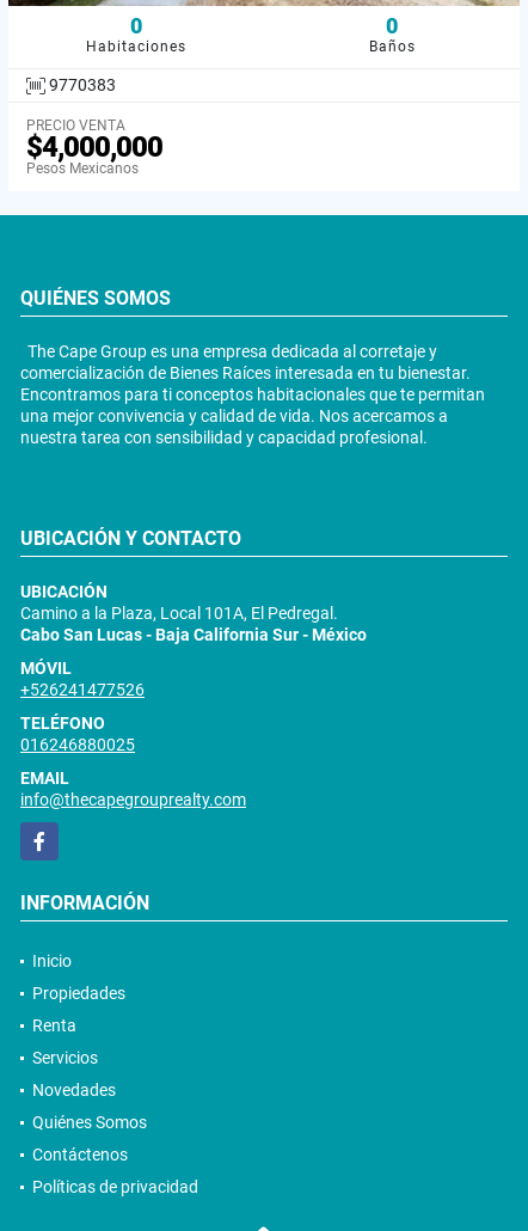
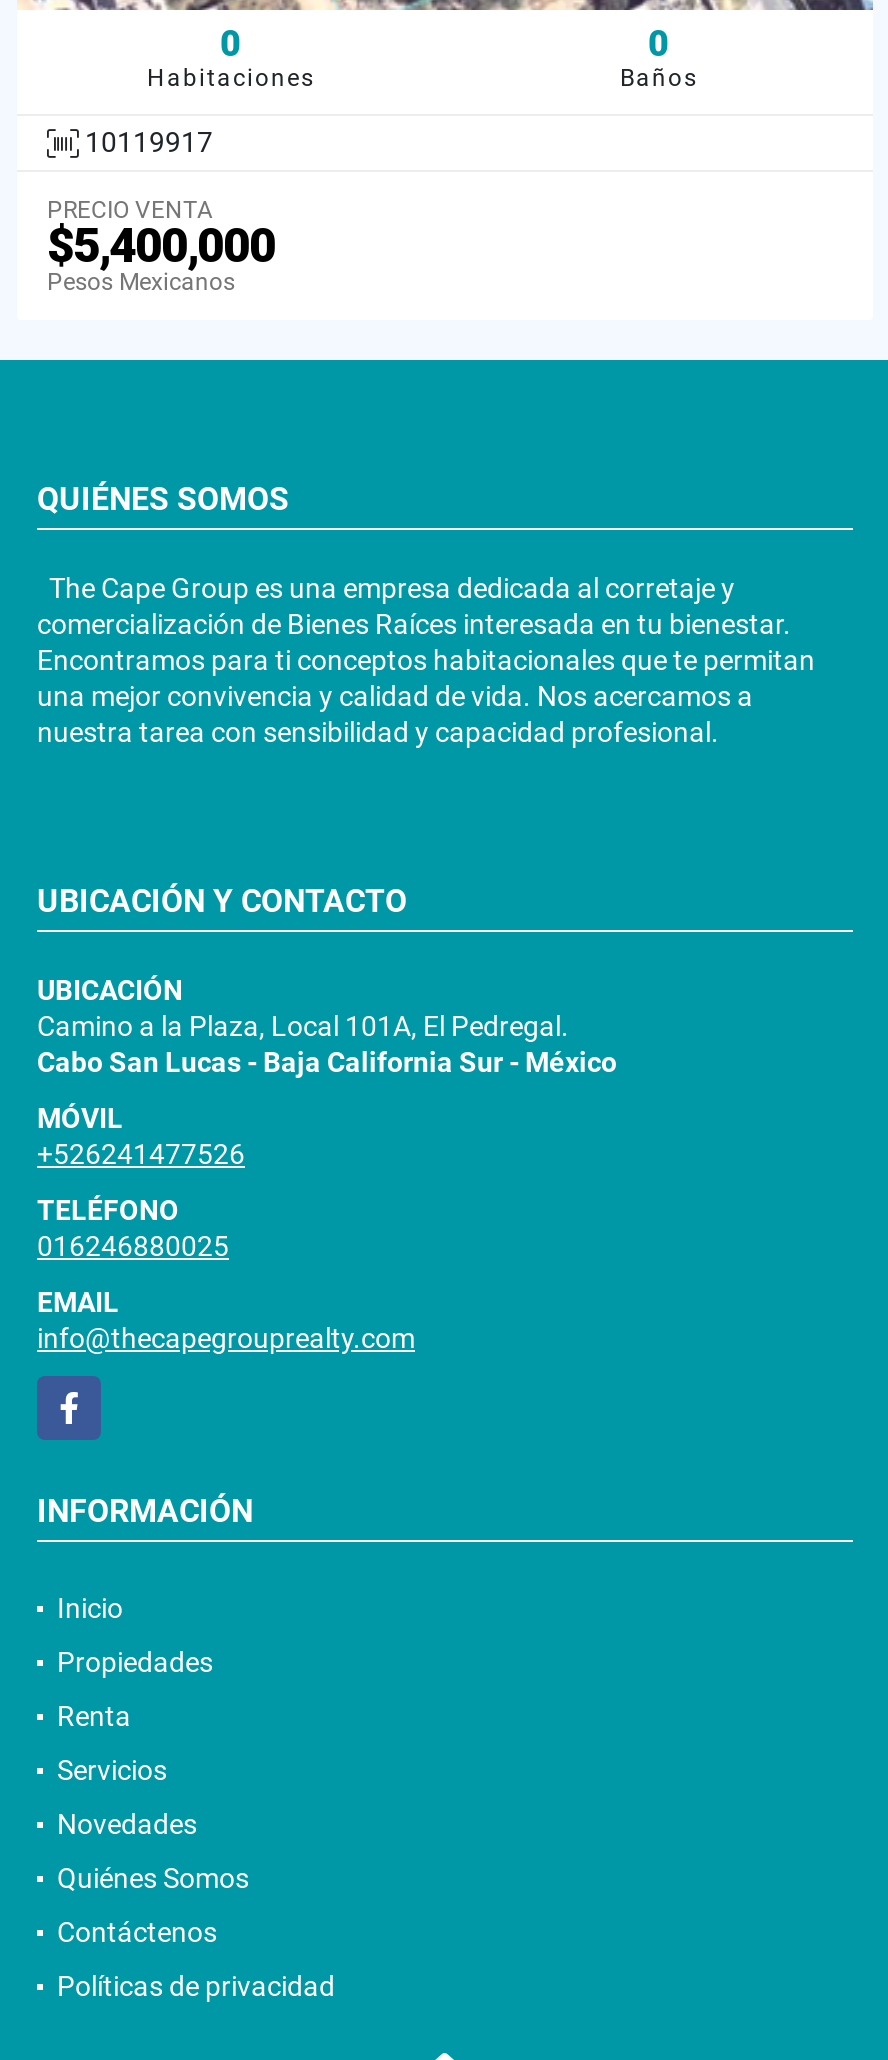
[49,76,116,95] 9770383 -> [85,127,213,159] 10119917
[26,131,162,164] $4,000,000 -> [47,219,275,275] $5,400,000

